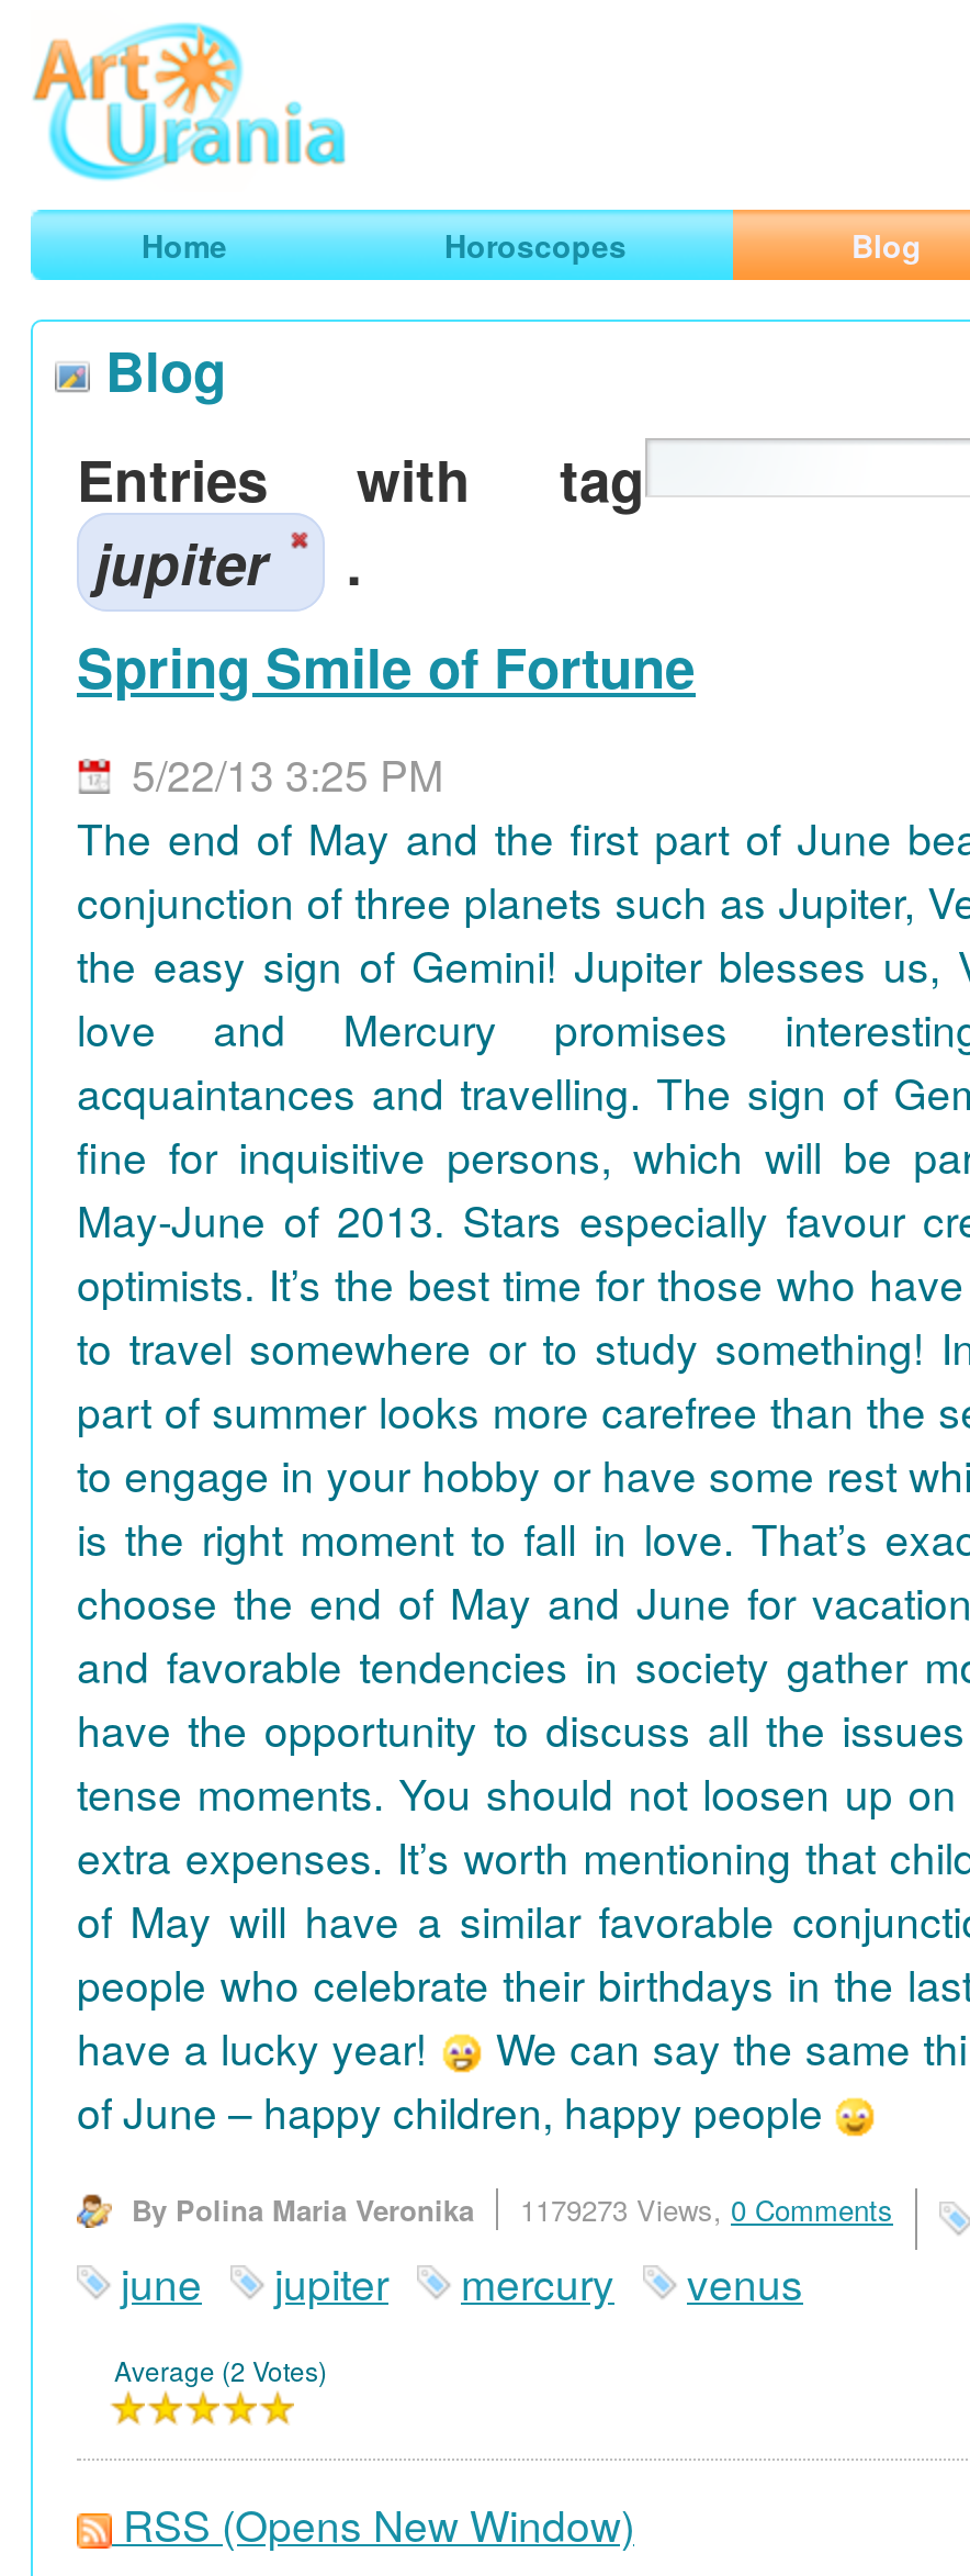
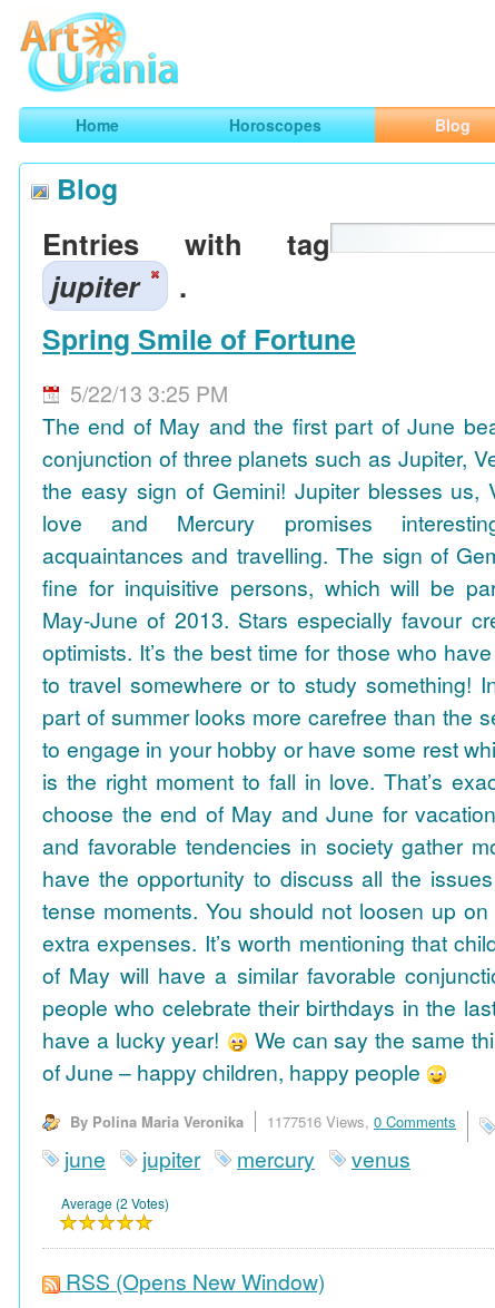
[520,2188,893,2230] 1179273 Views, 0 Comments -> [267,1111,456,1132] 1177516 Views, 0 Comments

